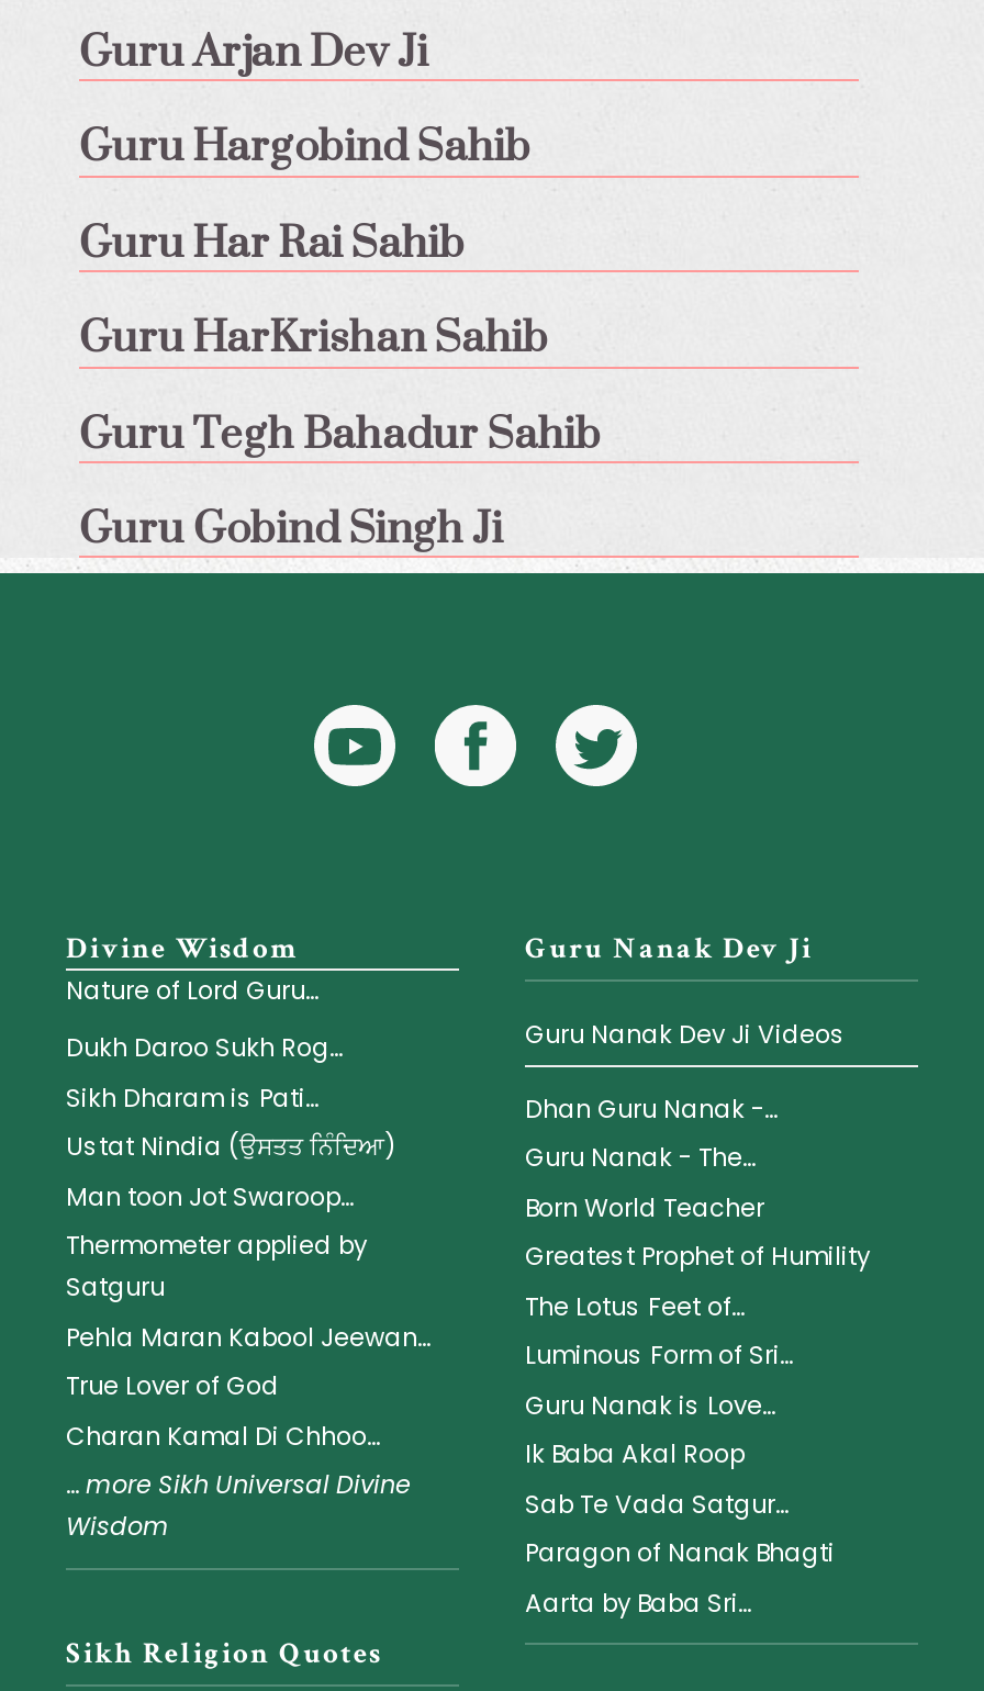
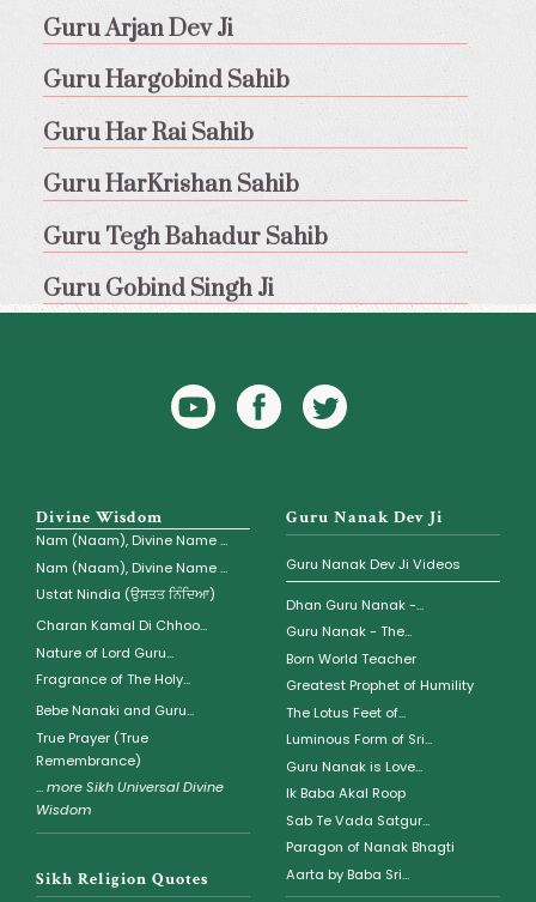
moved [66,974,318,1009] -> [36,643,173,662]: Nature of Lord Guru...
[66,1031,343,1115] Dukh Daroo Sukh Rog... | Sikh Dharam is Pati... -> [36,531,227,577] Nam (Naam), Divine Name ... | Nam (Naam), Divine Name ...
[66,1179,431,1404] Man toon Jot Swaroop... | Thermometer applied by | Satguru | Pehla Maran Kabool Jeewan... | True Lover of God -> none
none -> [36,670,194,770] Fragrance of The Holy... | Bebe Nanaki and Guru... | True Prayer (True | Remembrance)
moved [66,1418,380,1454] -> [36,616,207,635]: Charan Kamal Di Chhoo...

